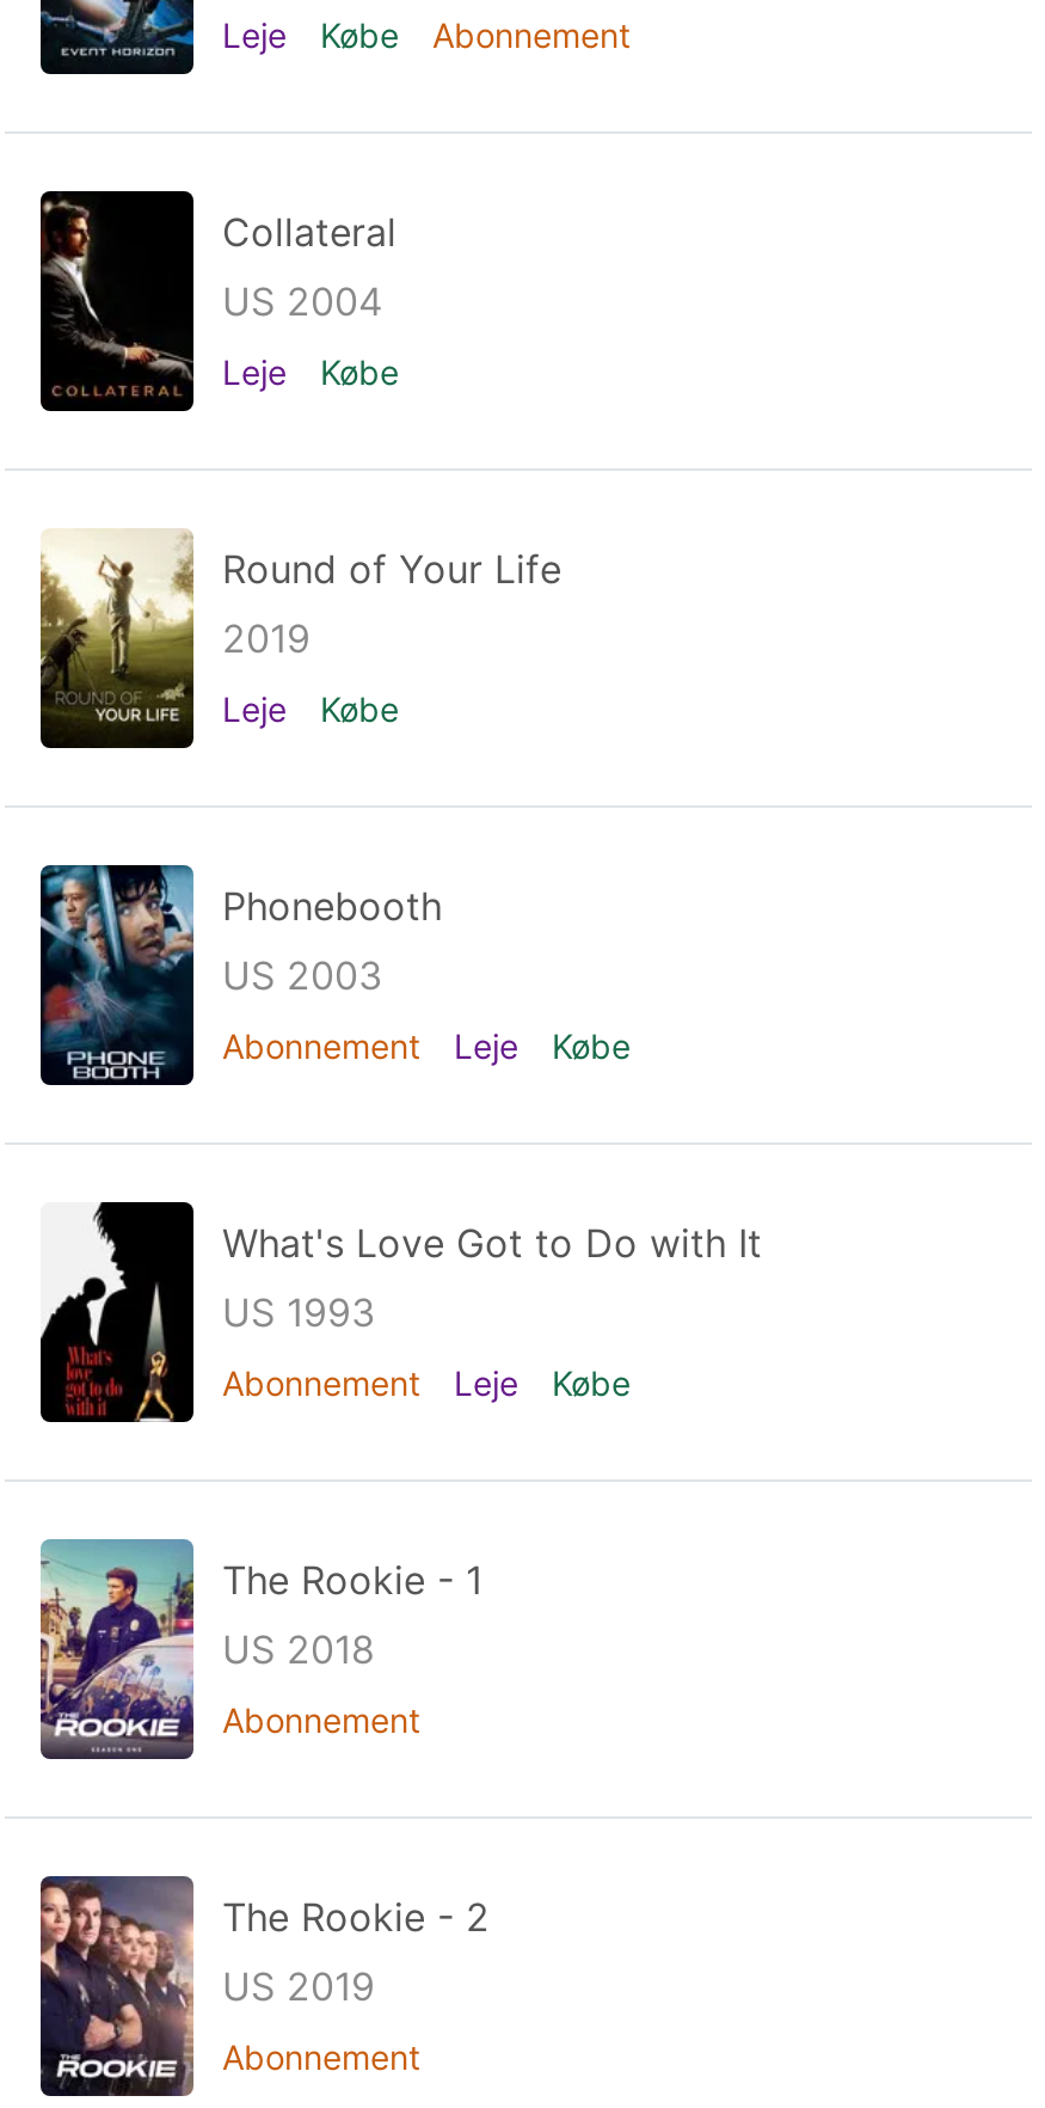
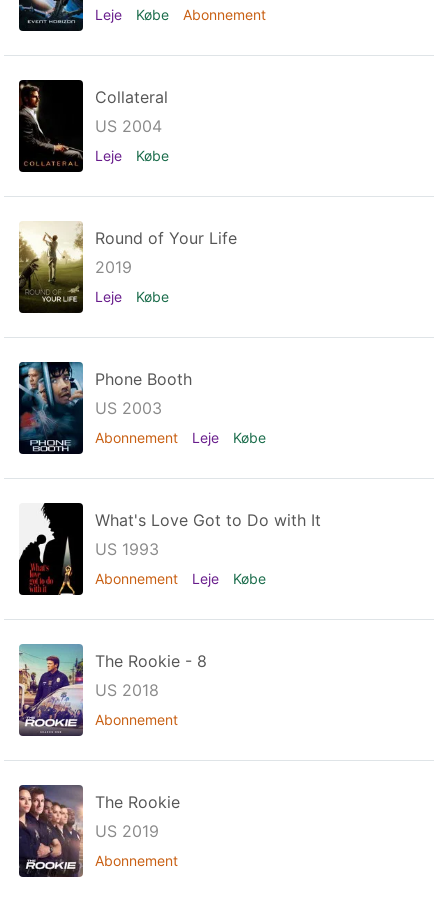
[222,882,442,930] Phonebooth -> [95,369,192,389] Phone Booth
[222,1556,482,1604] The Rookie - 1 -> [95,651,207,671] The Rookie - 8
[222,1893,490,1941] The Rookie - 2 -> [95,792,180,812] The Rookie

